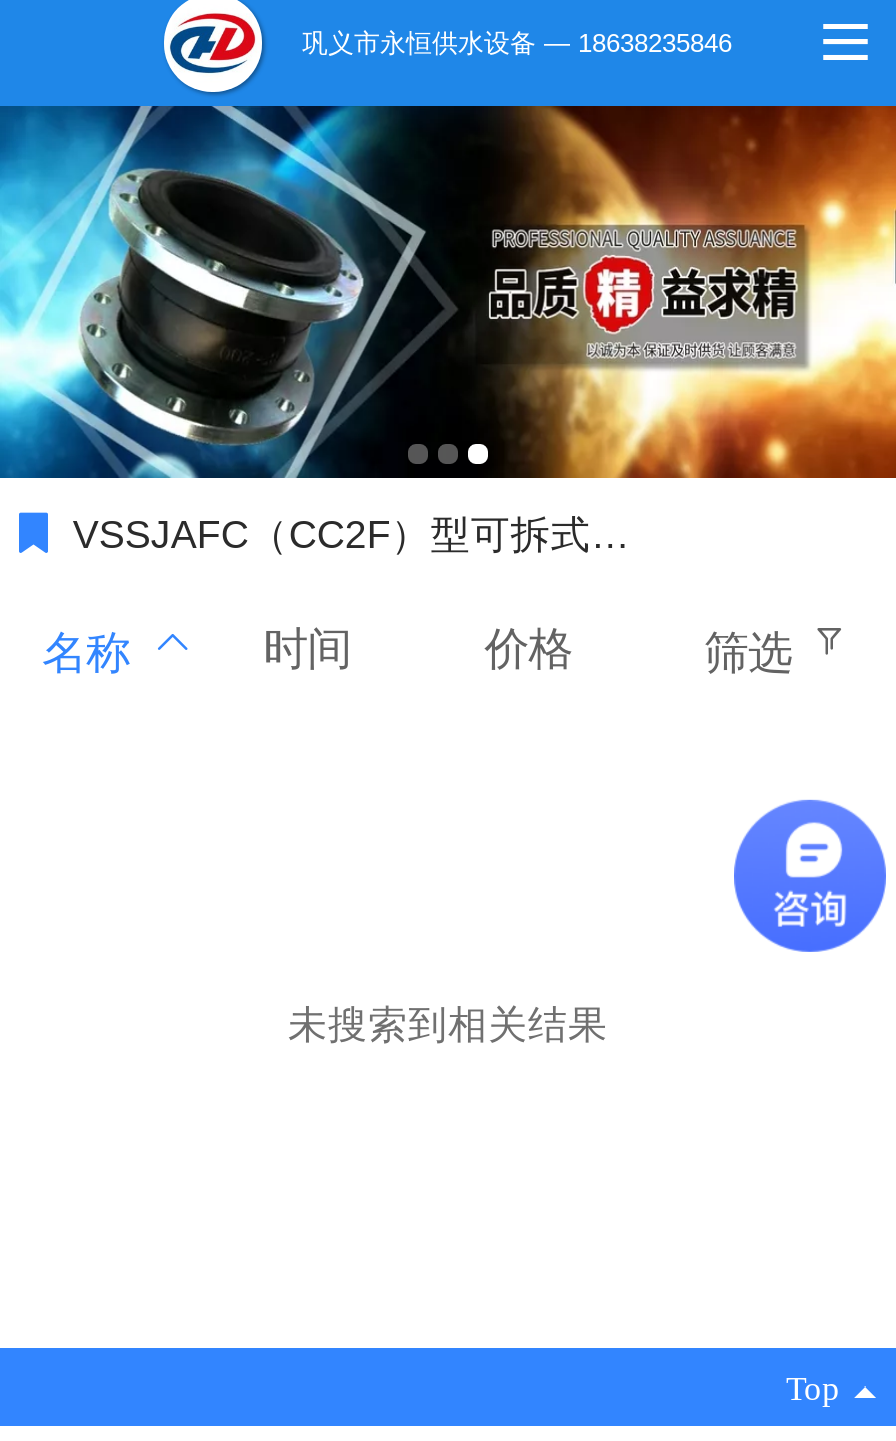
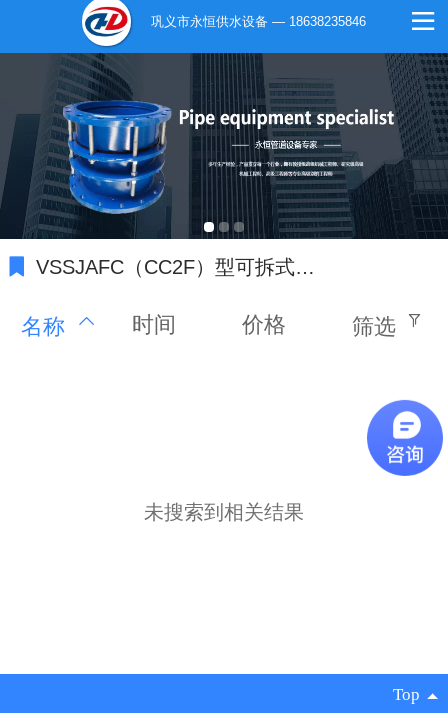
[6,104,890,480] [image] -> [3,52,445,240] [image]

